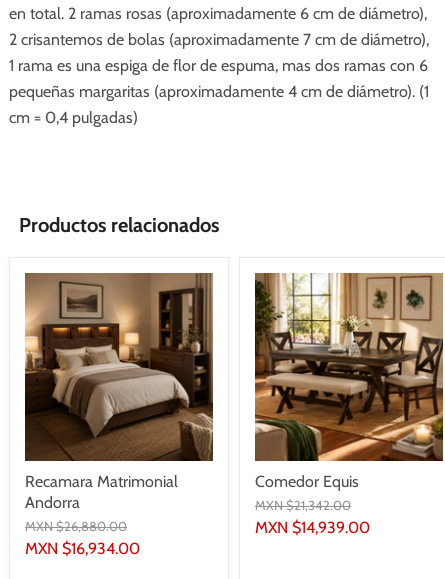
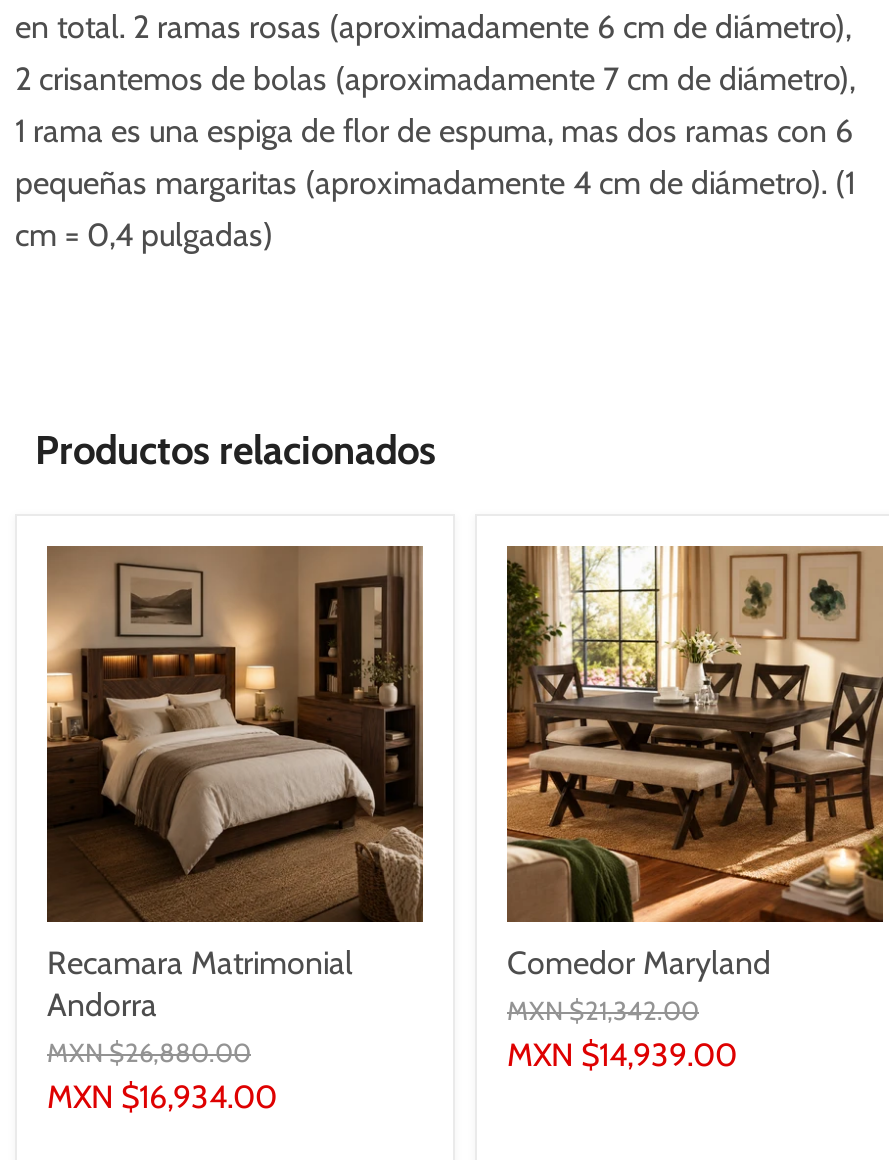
[255,472,359,491] Comedor Equis -> [507,943,771,981] Comedor Maryland

